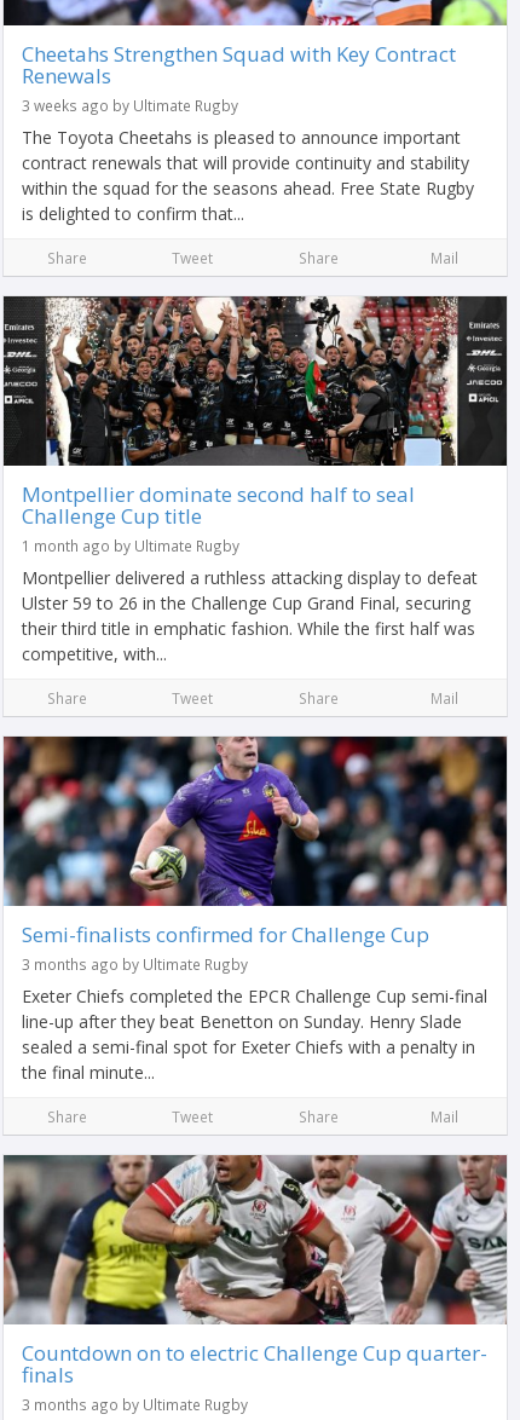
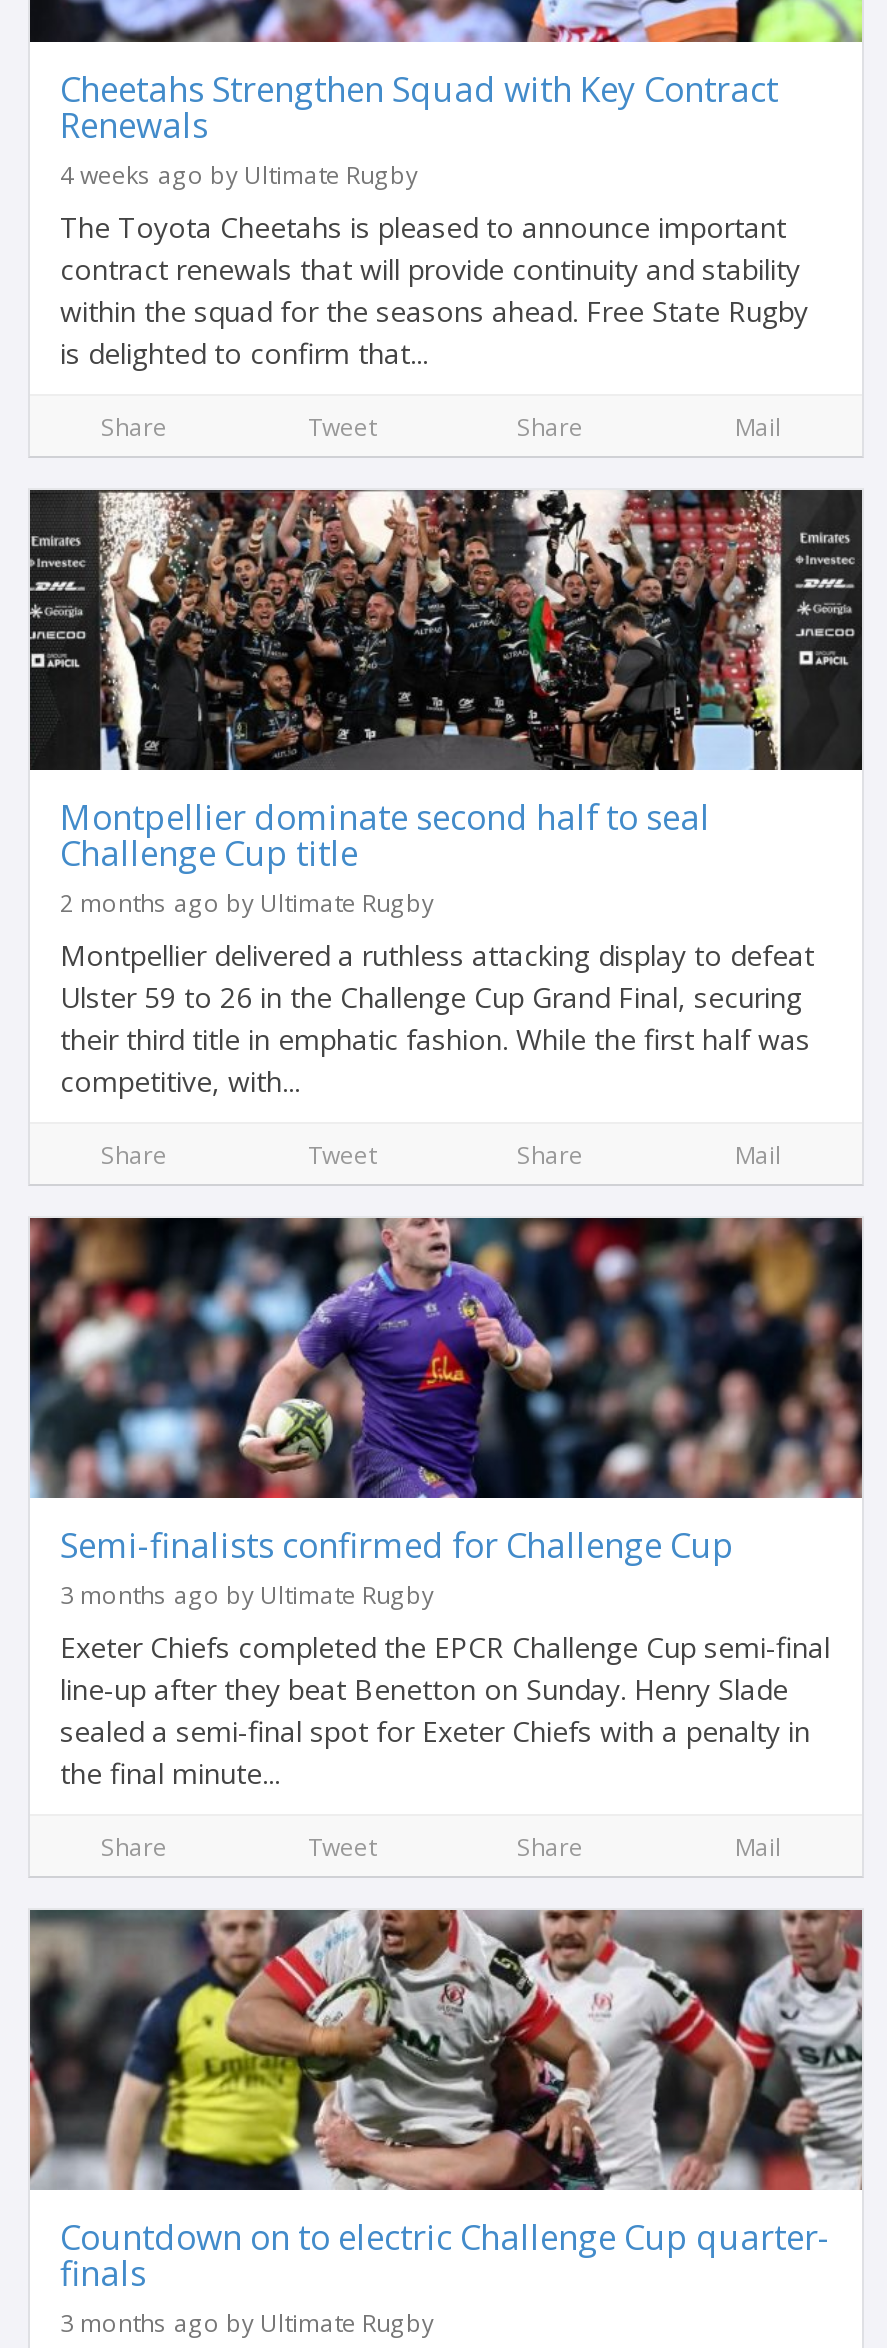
[22,96,238,115] 3 weeks ago by Ultimate Rugby -> [60,158,418,190] 4 weeks ago by Ultimate Rugby
[22,536,239,555] 1 month ago by Ultimate Rugby -> [60,886,434,918] 2 months ago by Ultimate Rugby

